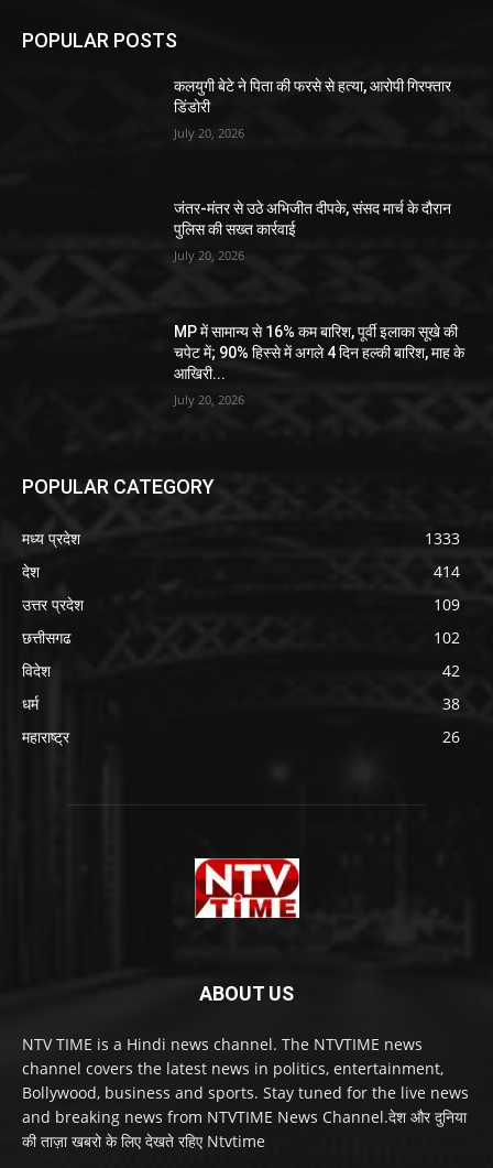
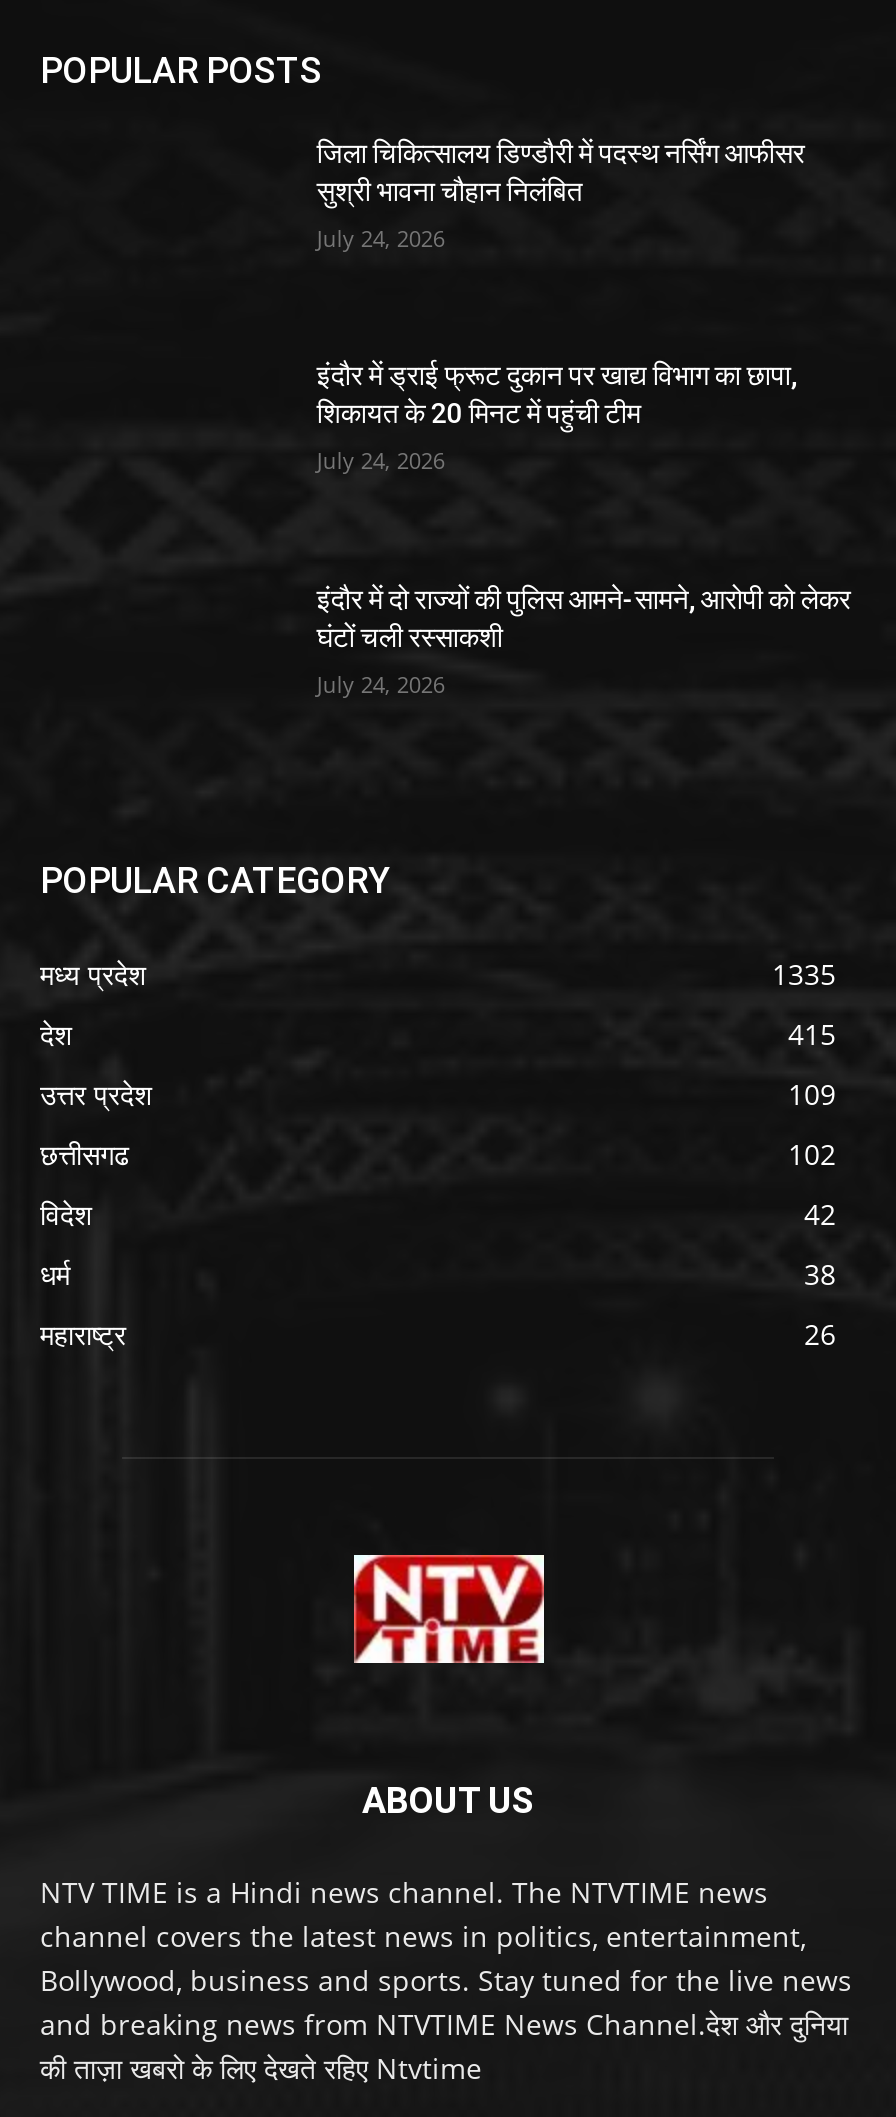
[174,77,452,115] कलयुगी बेटे ने पिता की फरसे से हत्या, आरोपी गिरफ्तार | डिंडोरी -> [317,137,805,207] जिला चिकित्सालय डिण्डौरी में पदस्थ नर्सिंग आफीसर | सुश्री भावना चौहान निलंबित
[174,124,245,141] July 20, 2026 -> [317,223,445,253] July 24, 2026
[174,200,452,238] जंतर-मंतर से उठे अभिजीत दीपके, संसद मार्च के दौरान | पुलिस की सख्त कार्रवाई -> [317,360,797,430] इंदौर में ड्राई फ्रूट दुकान पर खाद्य विभाग का छापा, | शिकायत के 20 मिनट में पहुंची टीम
[174,247,245,264] July 20, 2026 -> [317,446,445,476] July 24, 2026
[174,323,465,382] MP में सामान्य से 16% कम बारिश, पूर्वी इलाका सूखे की | चपेट में; 90% हिस्से में अगले 4 दिन हल्की बारिश, माह के | आखिरी... -> [317,583,851,653] इंदौर में दो राज्यों की पुलिस आमने-सामने, आरोपी को लेकर | घंटों चली रस्साकशी
[174,391,245,408] July 20, 2026 -> [317,669,445,699] July 24, 2026
[425,528,460,549] 1333 -> [772,955,836,993] 1335
[434,561,460,582] 414 -> [788,1015,836,1053] 415

